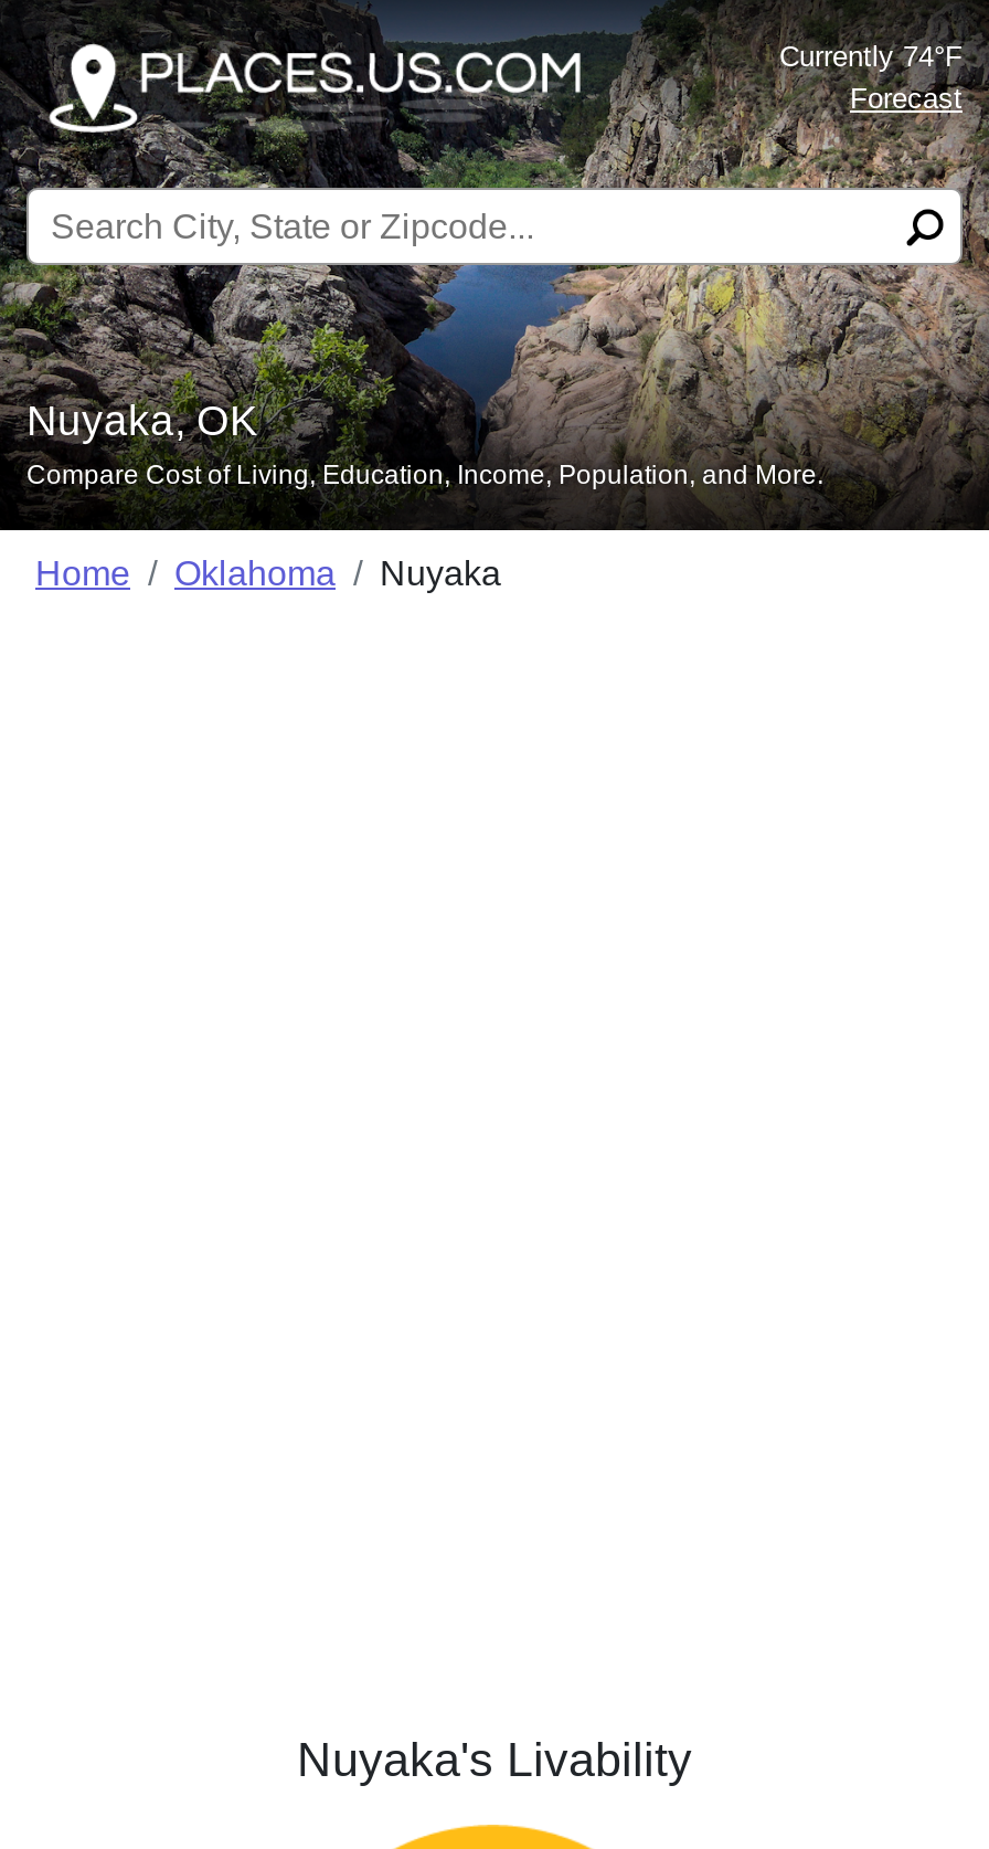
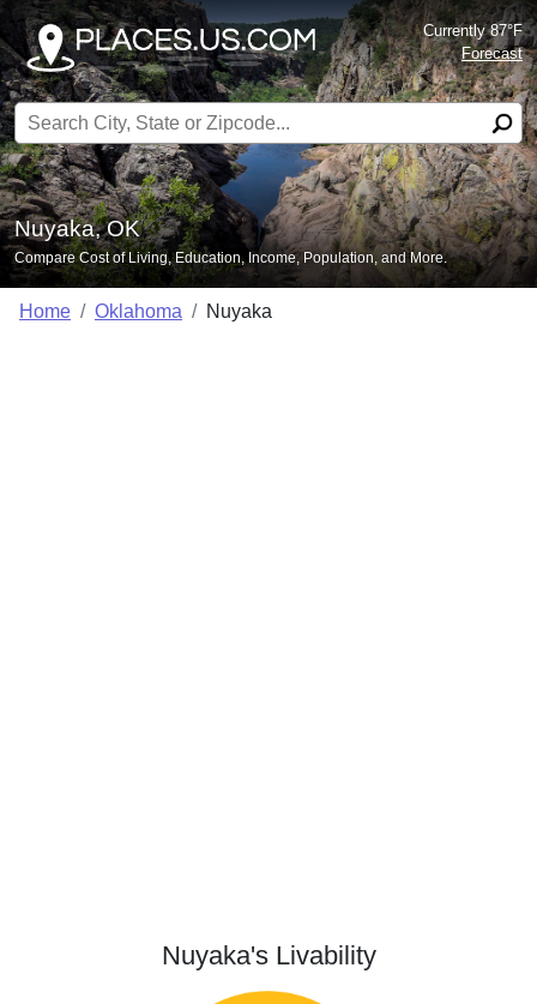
[779,40,963,73] Currently 74°F -> [423,22,523,40] Currently 87°F

